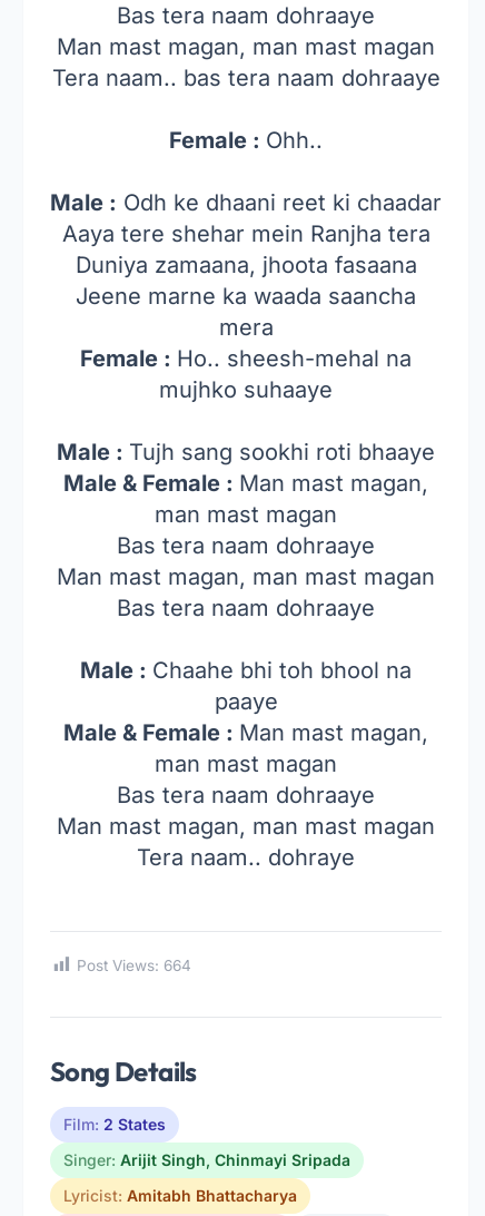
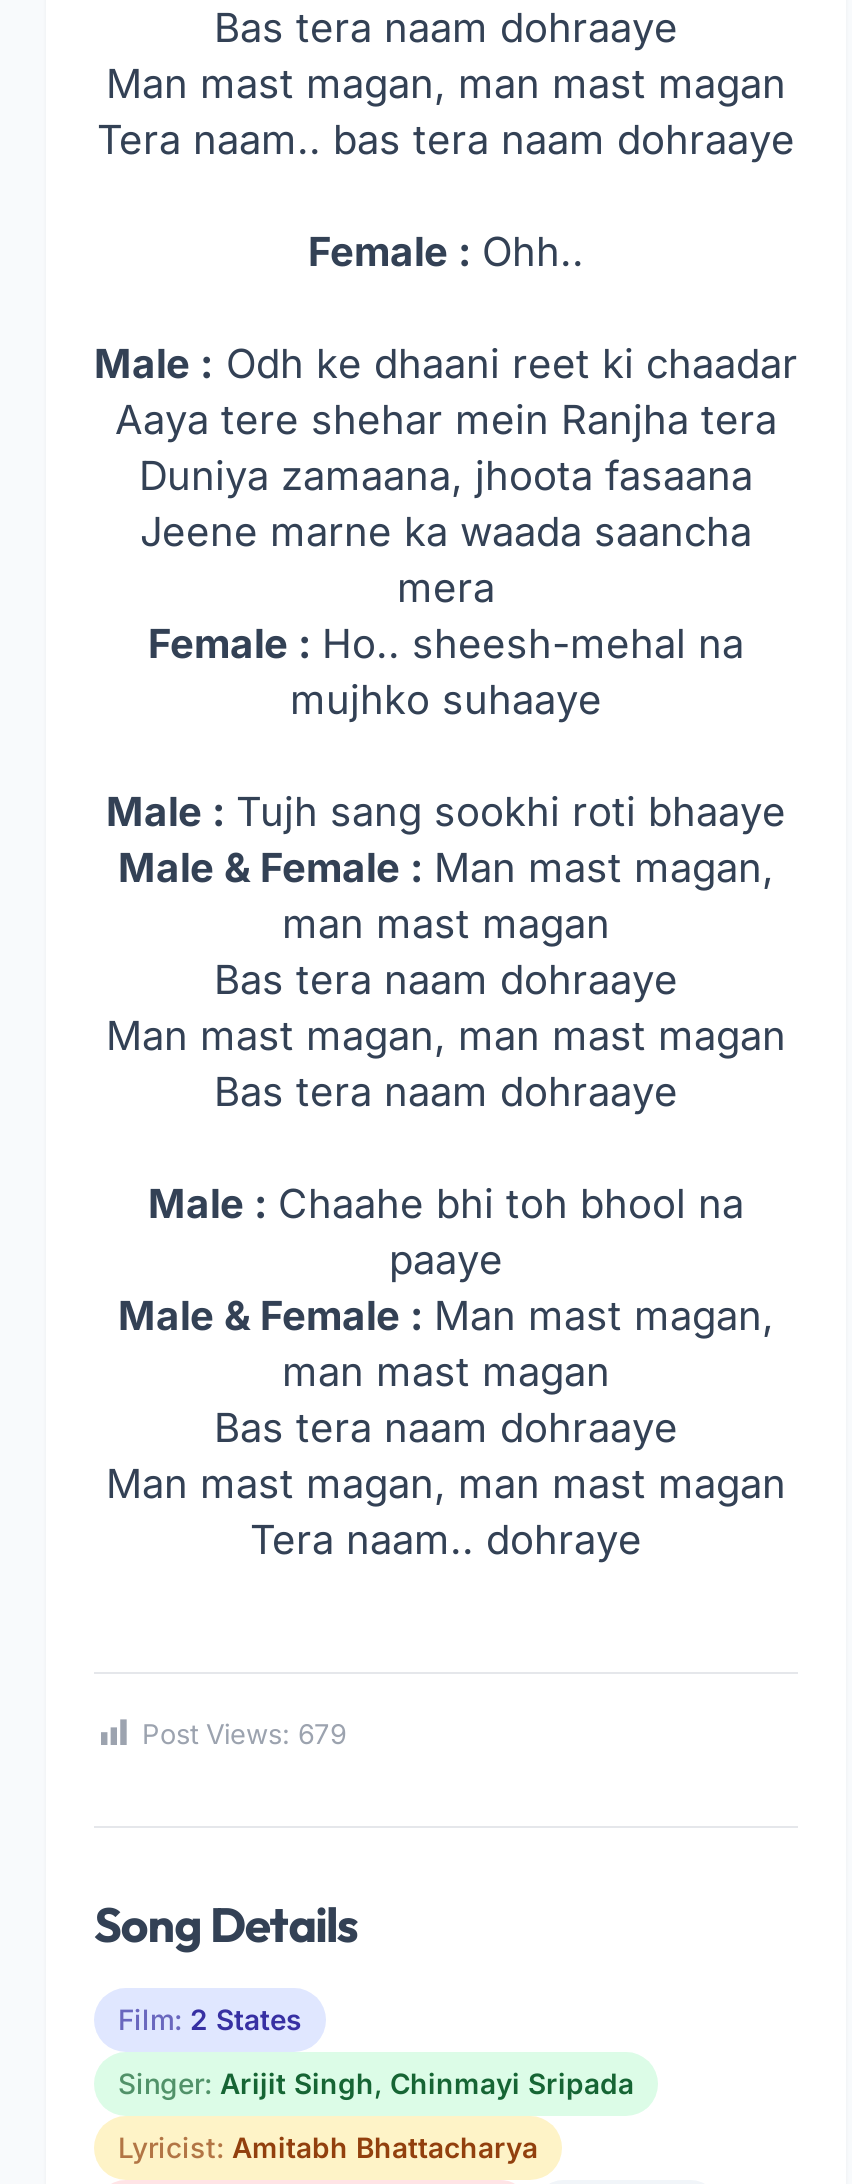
[77,957,191,974] Post Views: 664 -> [142,1718,346,1750] Post Views: 679

